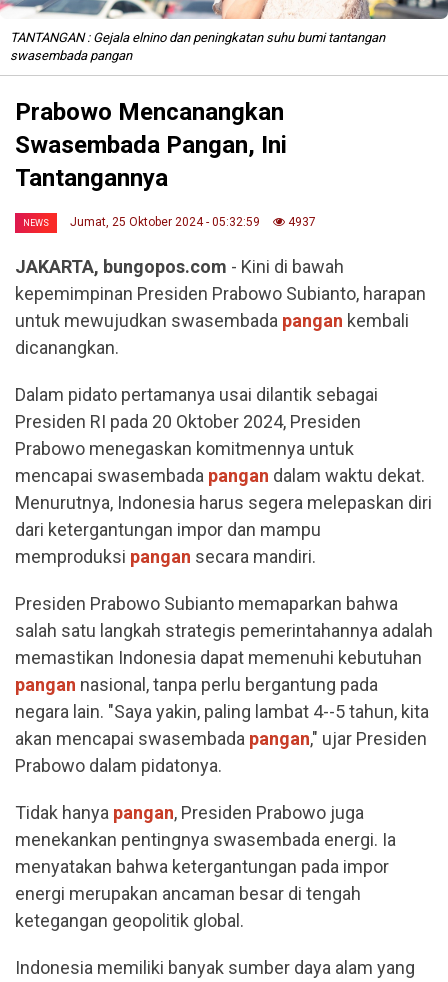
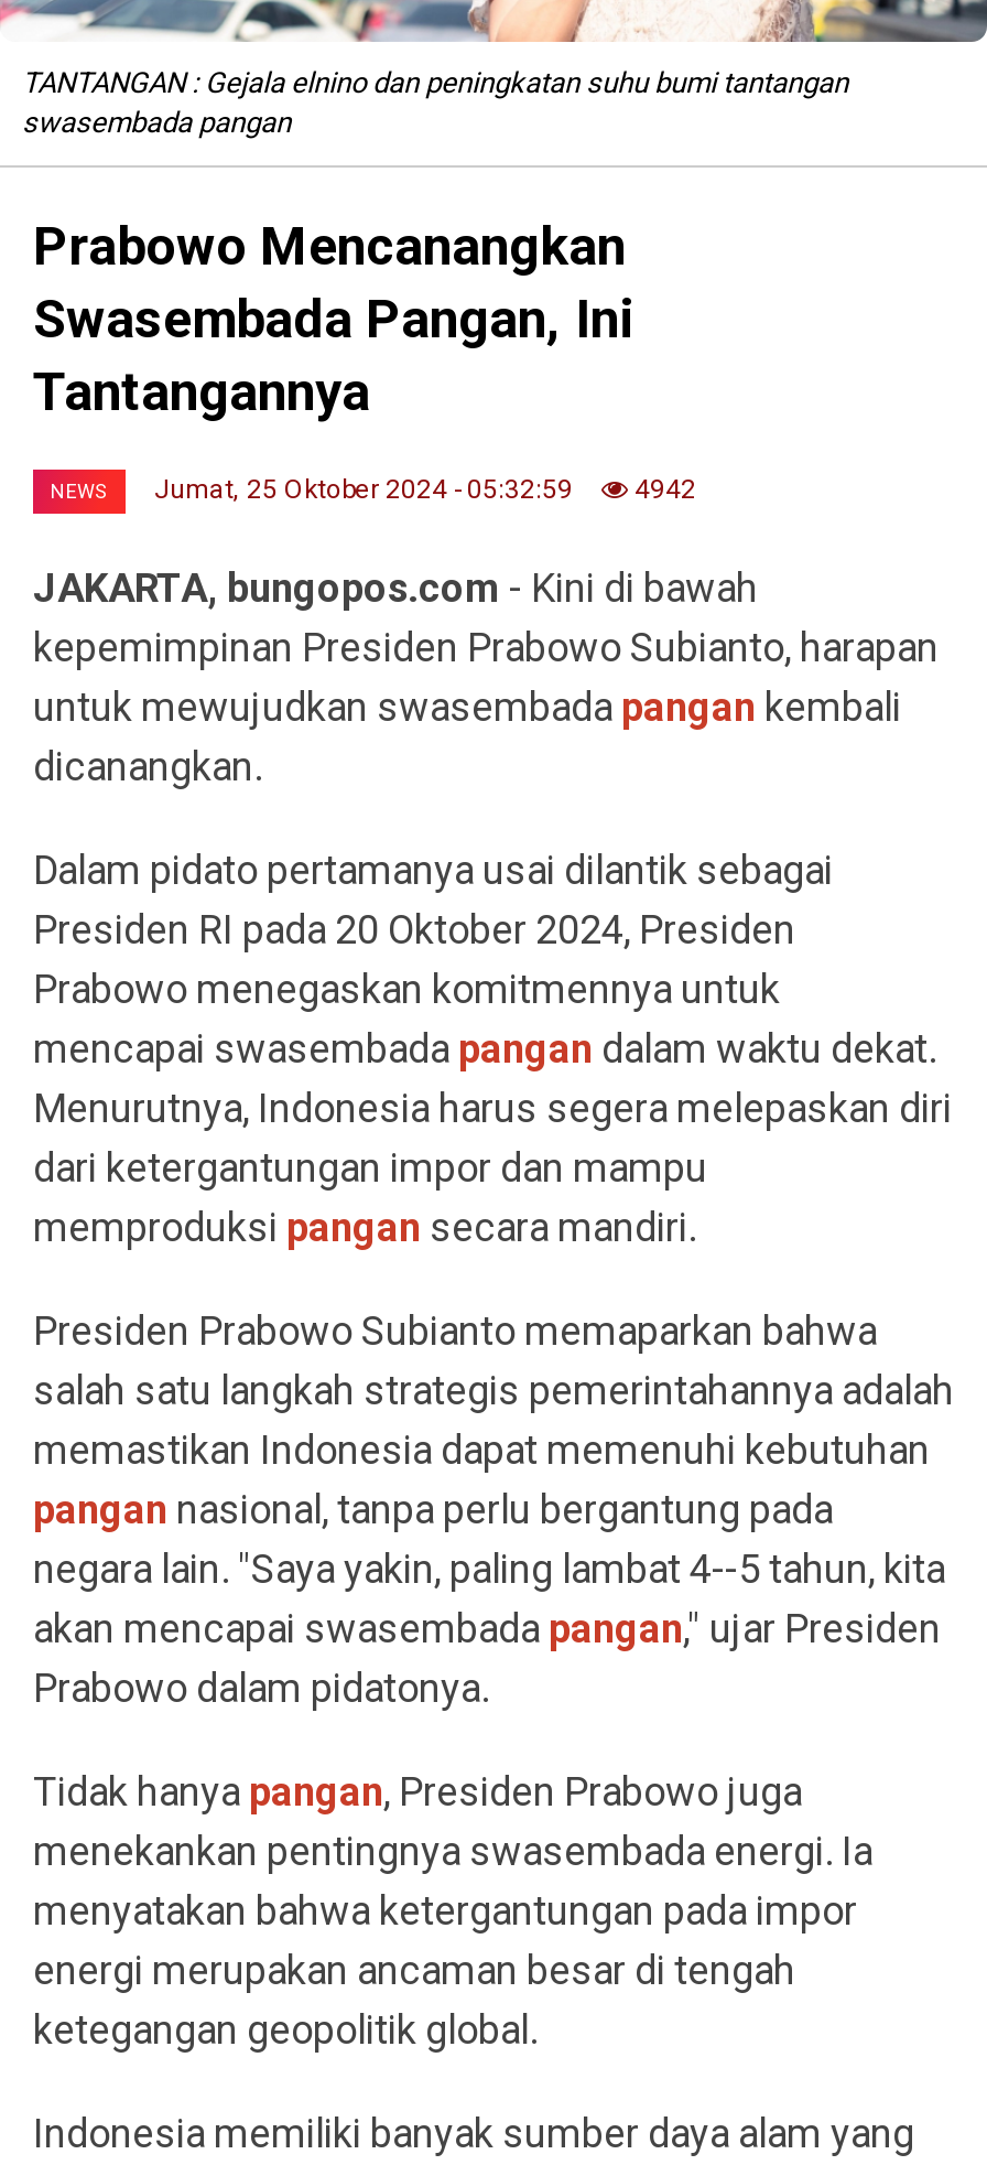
[70,215,316,229] Jumat, 25 Oktober 2024 - 05:32:59 4937 -> [154,474,696,505] Jumat, 25 Oktober 2024 - 05:32:59 4942

